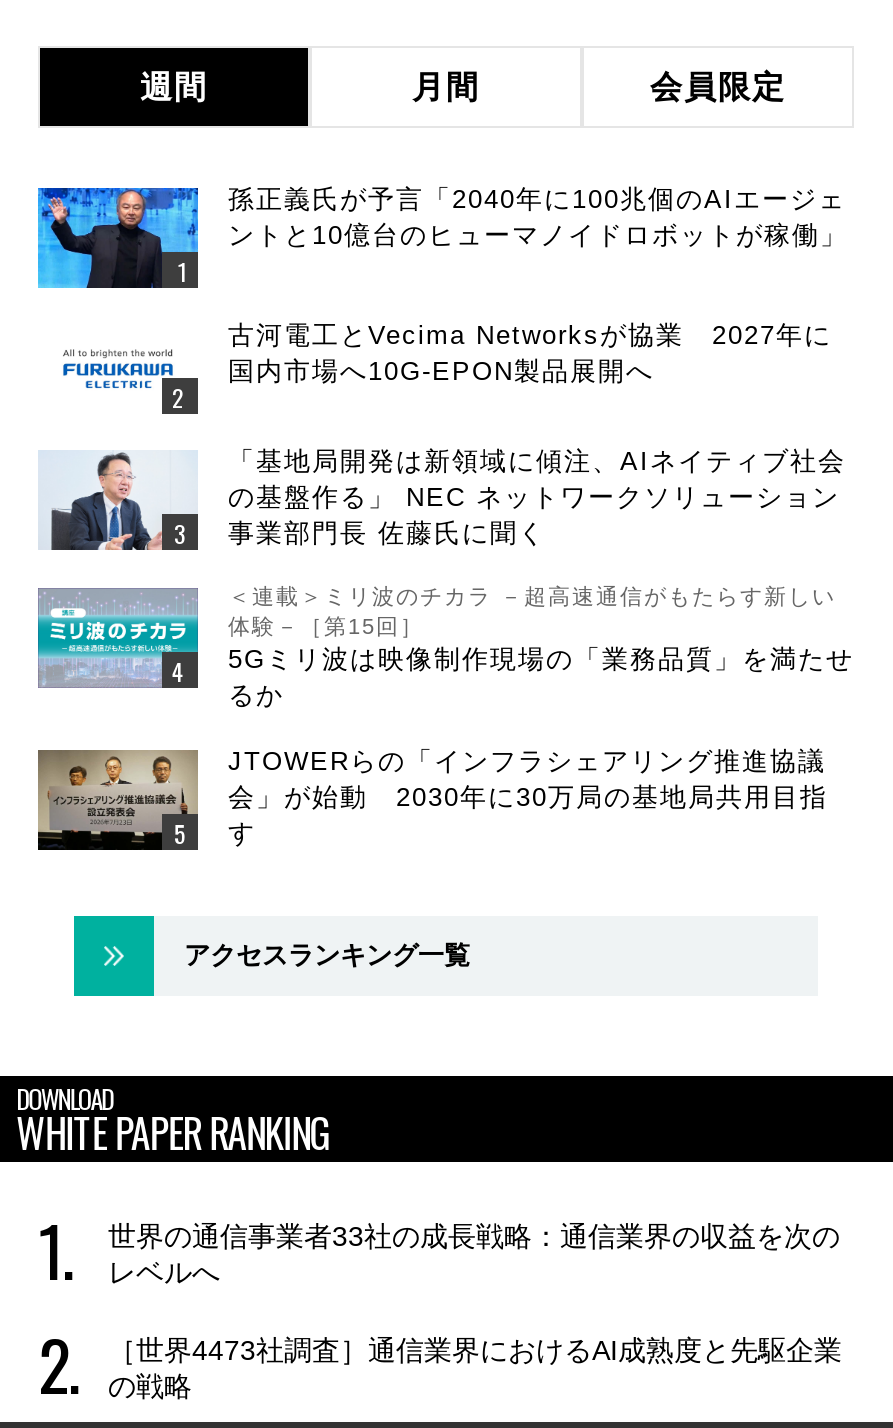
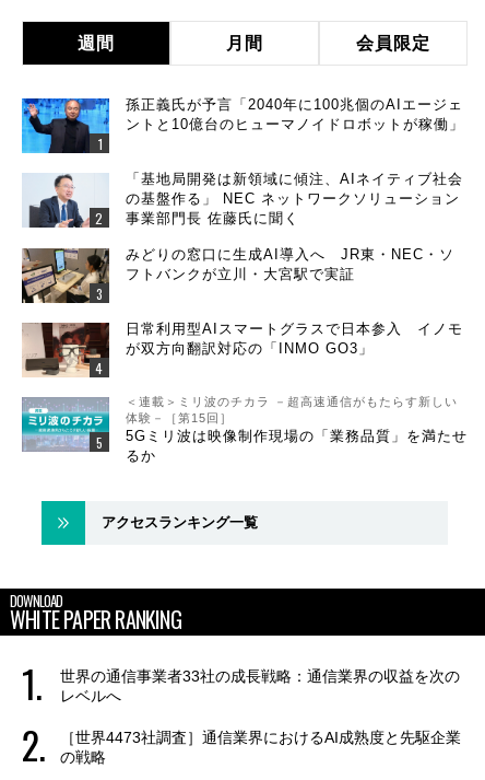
[42,327,196,415] [image] -> [21,248,110,304] [image]
[228,320,832,386] 古河電工とVecima Networksが協業 2027年に | 国内市場へ10G-EPON製品展開へ -> none
moved [44,447,846,555] -> [25,170,463,230]: [image] | 「基地局開発は新領域に傾注、AIネイティブ社会 | の基盤作る」 NEC ネットワークソリューション | 事業部門長 佐藤氏に聞く
none -> [126,246,463,356] みどりの窓口に生成AI導入へ JR東・NEC・ソ | フトバンクが立川・大宮駅で実証 | 日常利用型AIスマートグラスで日本参入 イノモ | が双方向翻訳対応の「INMO GO3」
moved [36,585,854,711] -> [21,395,468,464]: [image] | ＜連載＞ミリ波のチカラ －超高速通信がもたらす新しい | 体験－［第15回］ | 5Gミリ波は映像制作現場の「業務品質」を満たせ | るか
[36,749,200,853] [image] -> [22,322,110,377] [image]
[228,747,828,849] JTOWERらの「インフラシェアリング推進協議 | 会」が始動 2030年に30万局の基地局共用目指 | す -> none

